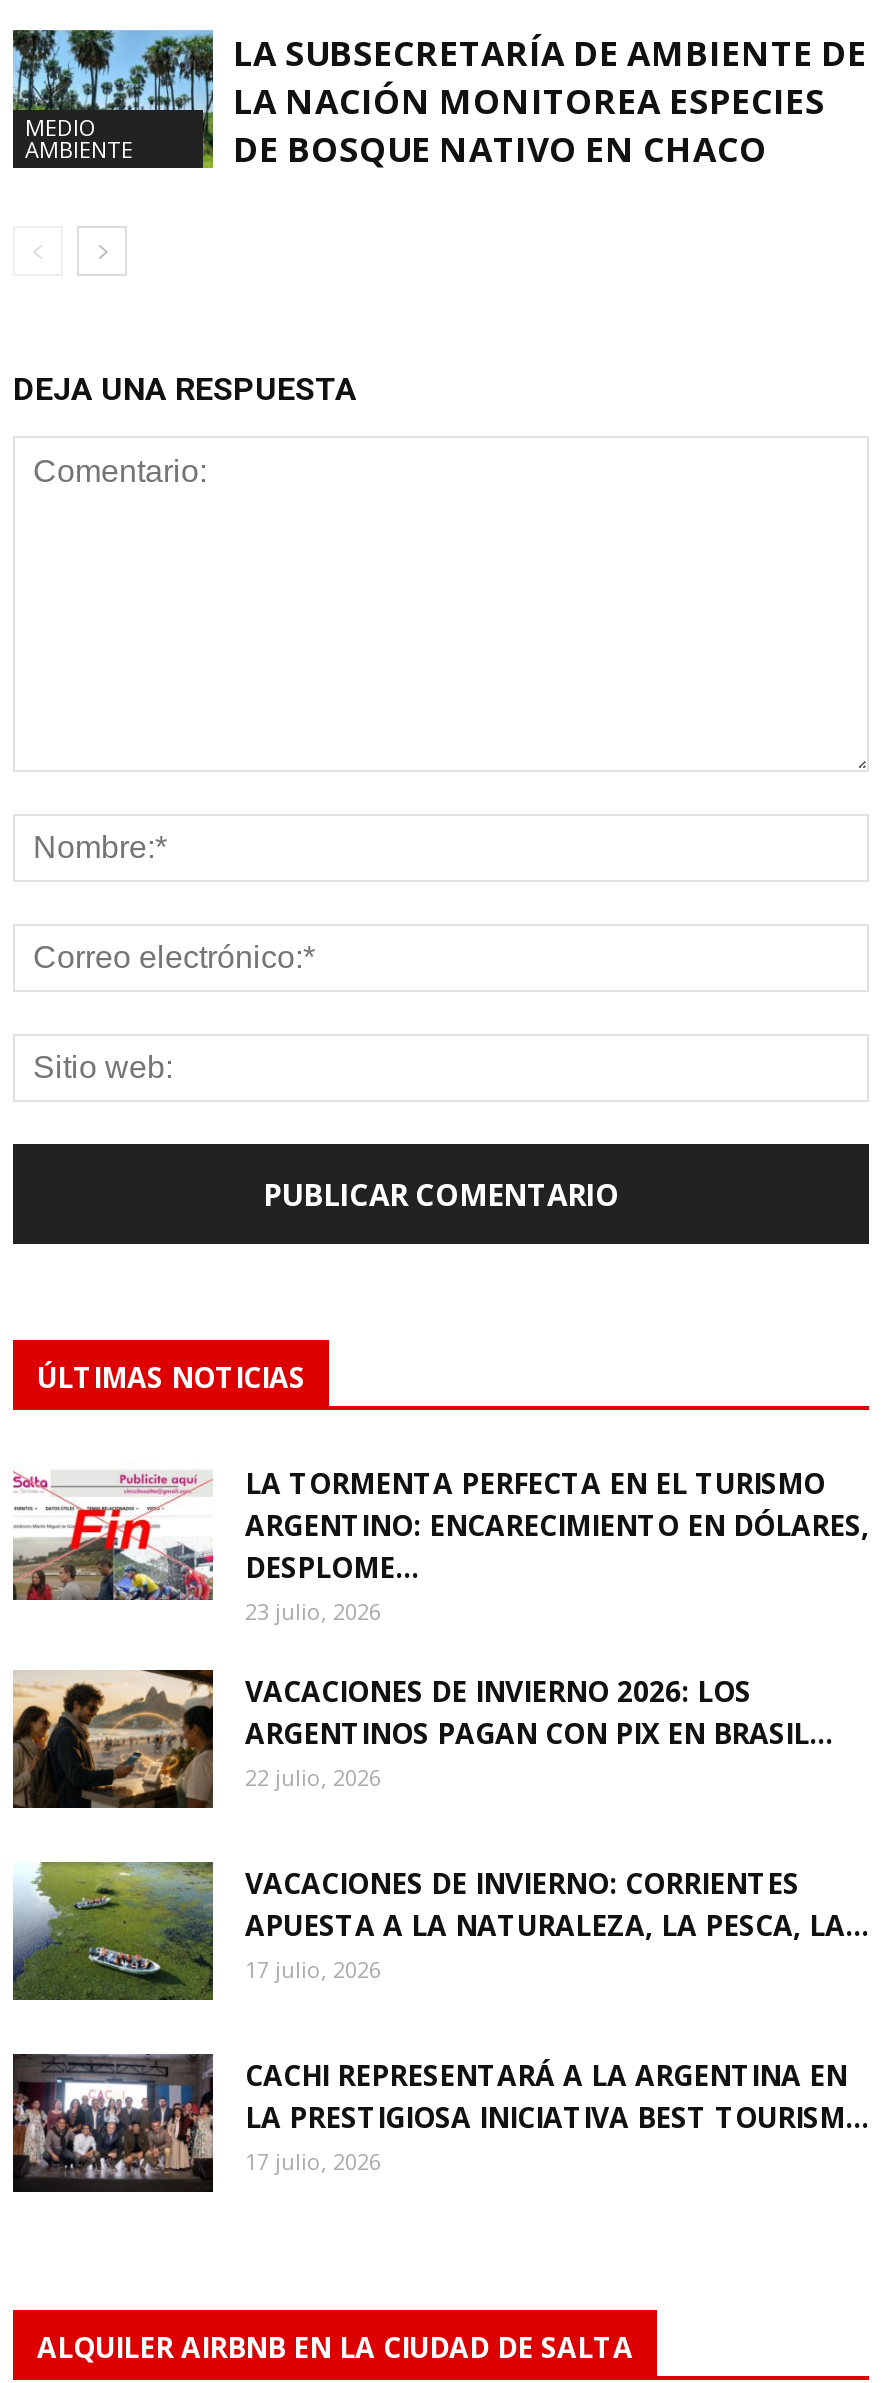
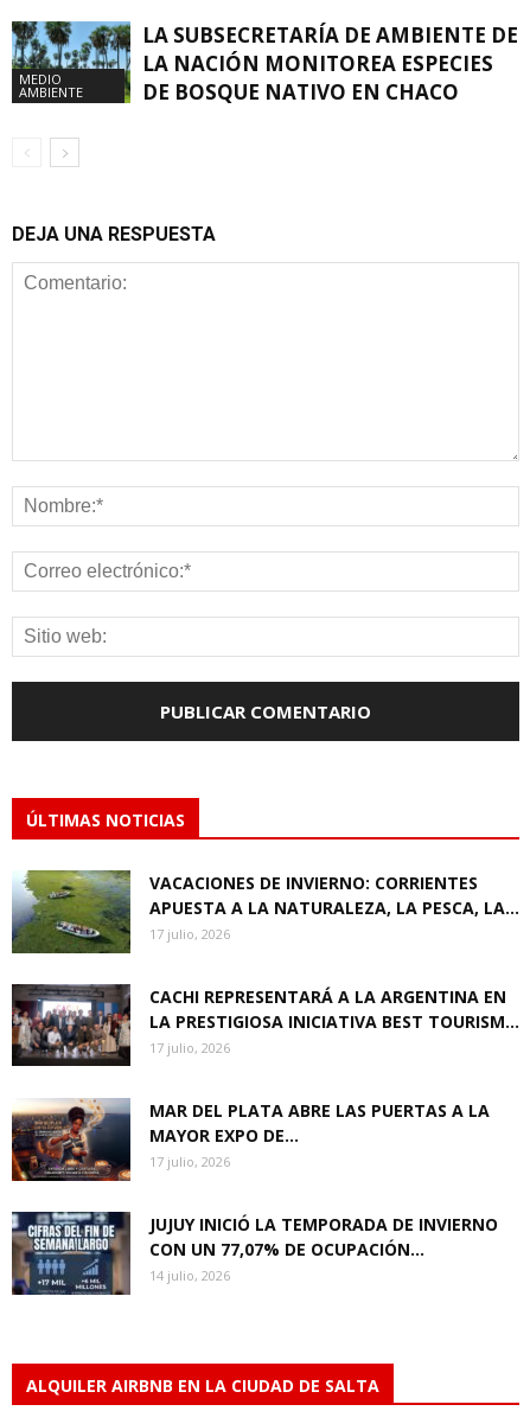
[13,1462,869,1792] [image] | LA TORMENTA PERFECTA EN EL TURISMO | ARGENTINO: ENCARECIMIENTO EN DÓLARES, | DESPLOME... | 23 julio, 2026 | VACACIONES DE INVIERNO 2026: LOS | ARGENTINOS PAGAN CON PIX EN BRASIL... | 22 julio, 2026 -> none
[11,1668,215,1810] [image] -> none
moved [9,1858,869,2176] -> [9,868,519,1056]: [image] | VACACIONES DE INVIERNO: CORRIENTES | APUESTA A LA NATURALEZA, LA PESCA, LA... | 17 julio, 2026 | CACHI REPRESENTARÁ A LA ARGENTINA EN | LA PRESTIGIOSA INICIATIVA BEST TOURISM... | 17 julio, 2026
none -> [11,1099,498,1284] [image] | MAR DEL PLATA ABRE LAS PUERTAS A LA | MAYOR EXPO DE... | 17 julio, 2026 | JUJUY INICIÓ LA TEMPORADA DE INVIERNO | CON UN 77,07% DE OCUPACIÓN... | 14 julio, 2026
none -> [11,1212,130,1295] [image]

